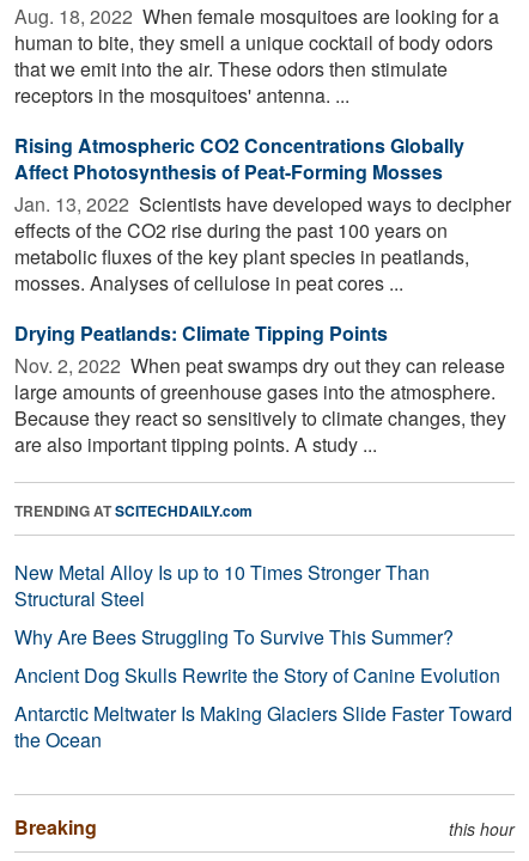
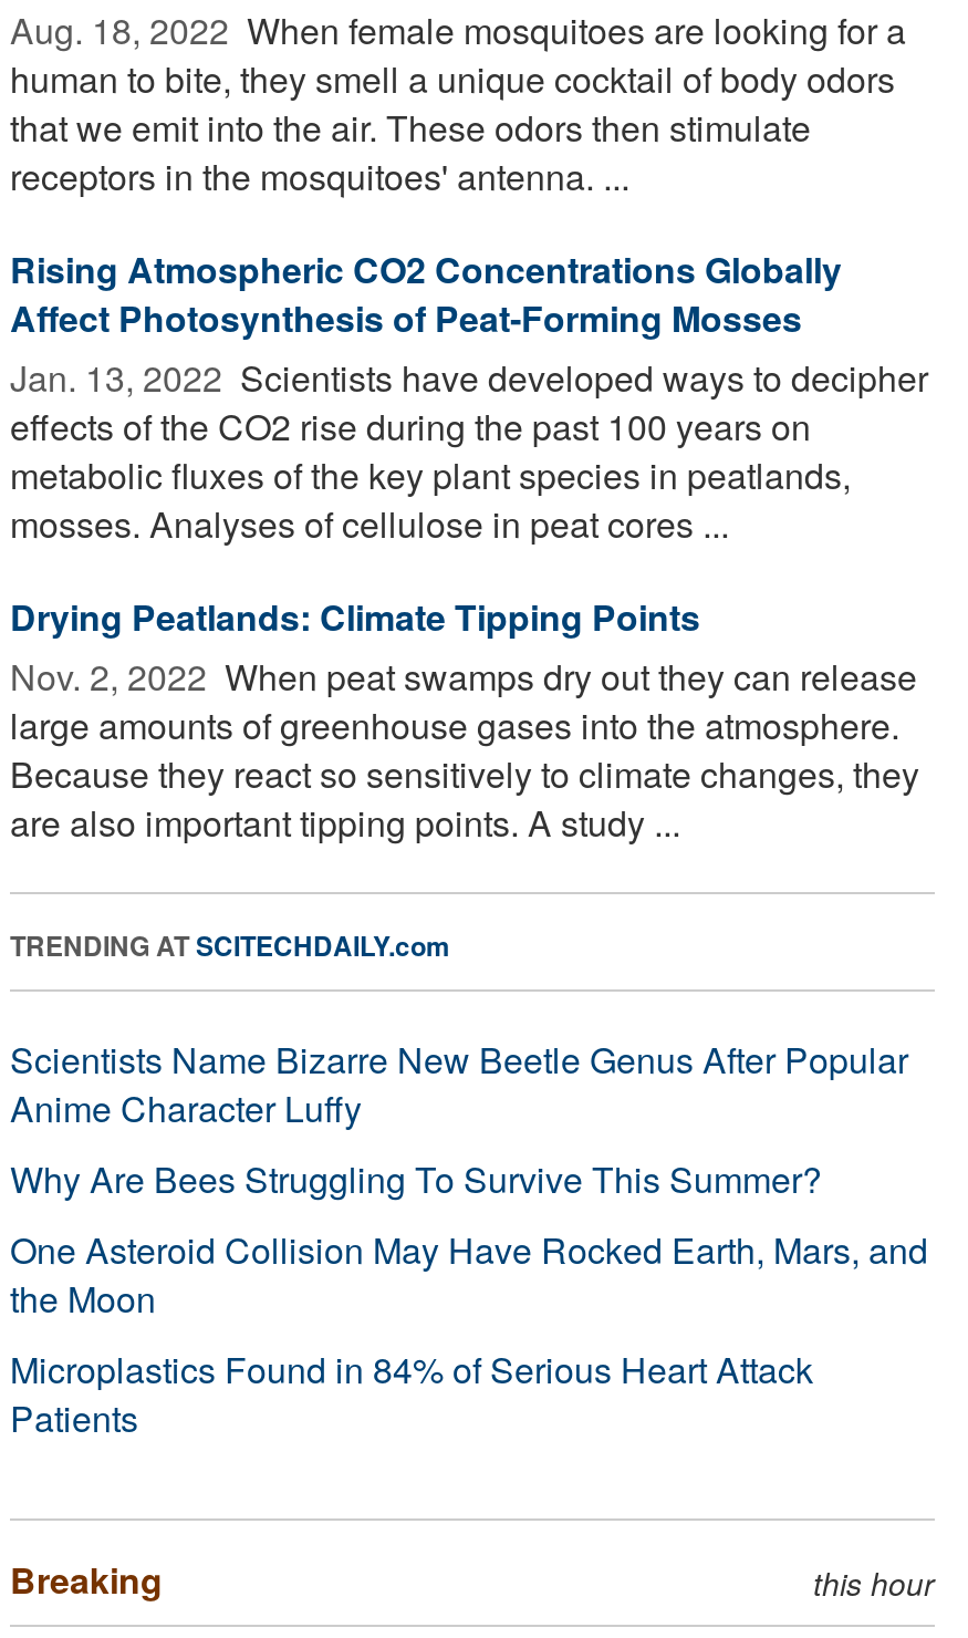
[14,558,430,612] New Metal Alloy Is up to 10 Times Stronger Than | Structural Steel -> [10,1033,908,1133] Scientists Name Bizarre New Beetle Genus After Popular | Anime Character Luffy
[14,661,512,753] Ancient Dog Skulls Rewrite the Story of Canine Evolution | Antarctic Meltwater Is Making Glaciers Slide Faster Toward | the Ocean -> [10,1224,928,1443] One Asteroid Collision May Have Rocked Earth, Mars, and | the Moon | Microplastics Found in 84% of Serious Heart Attack | Patients

